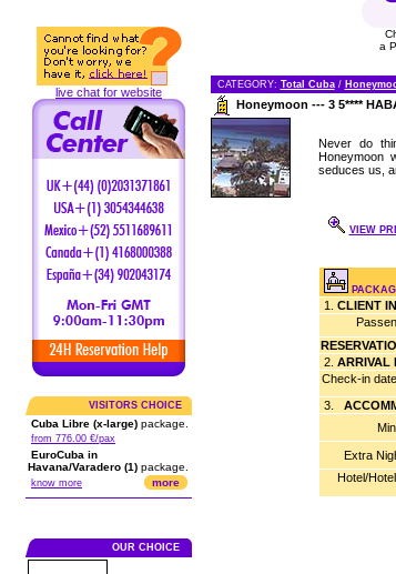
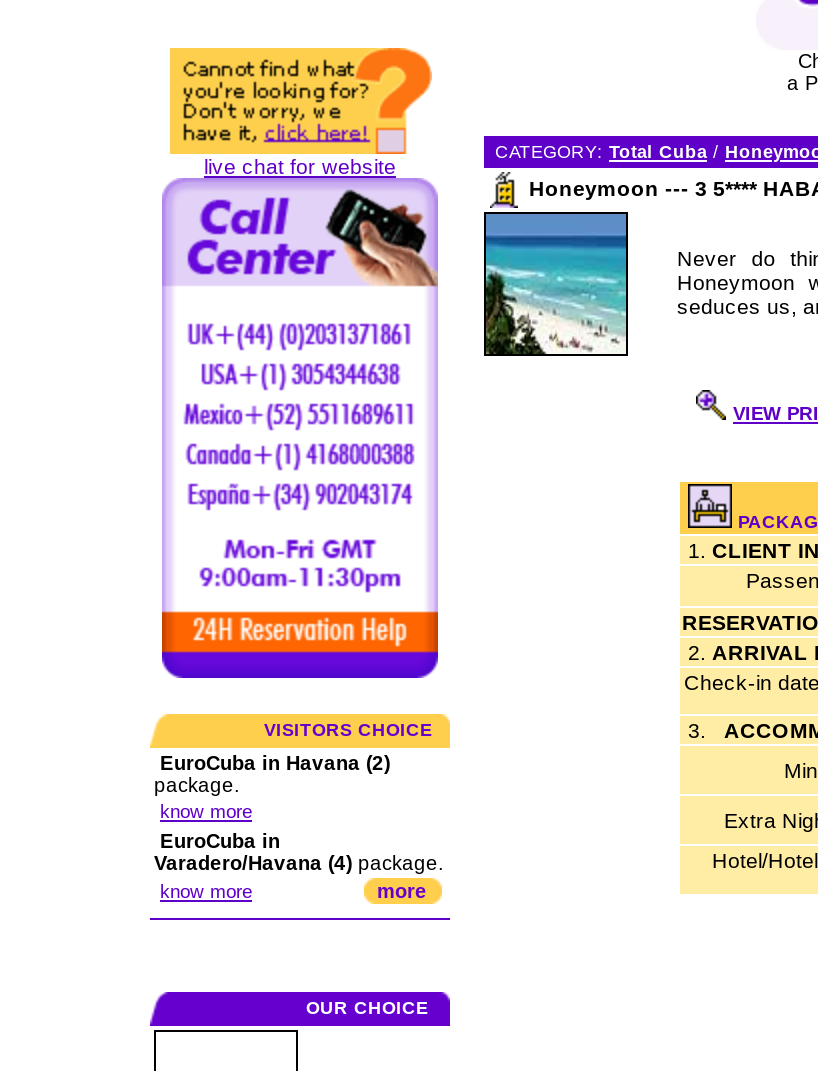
[211,119,291,198] [image] -> [484,216,628,356] [image]
[31,417,189,444] Cuba Libre (x-large) package. | from 776.00 €/pax -> [154,752,390,822] EuroCuba in Havana (2) | package. | know more
[28,461,189,473] Havana/Varadero (1) package. -> [154,852,444,874] Varadero/Havana (4) package.

